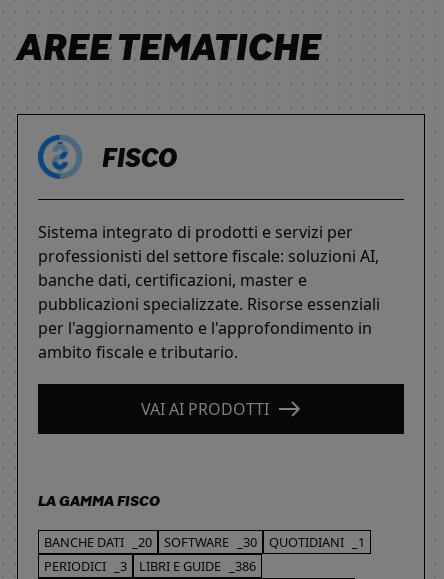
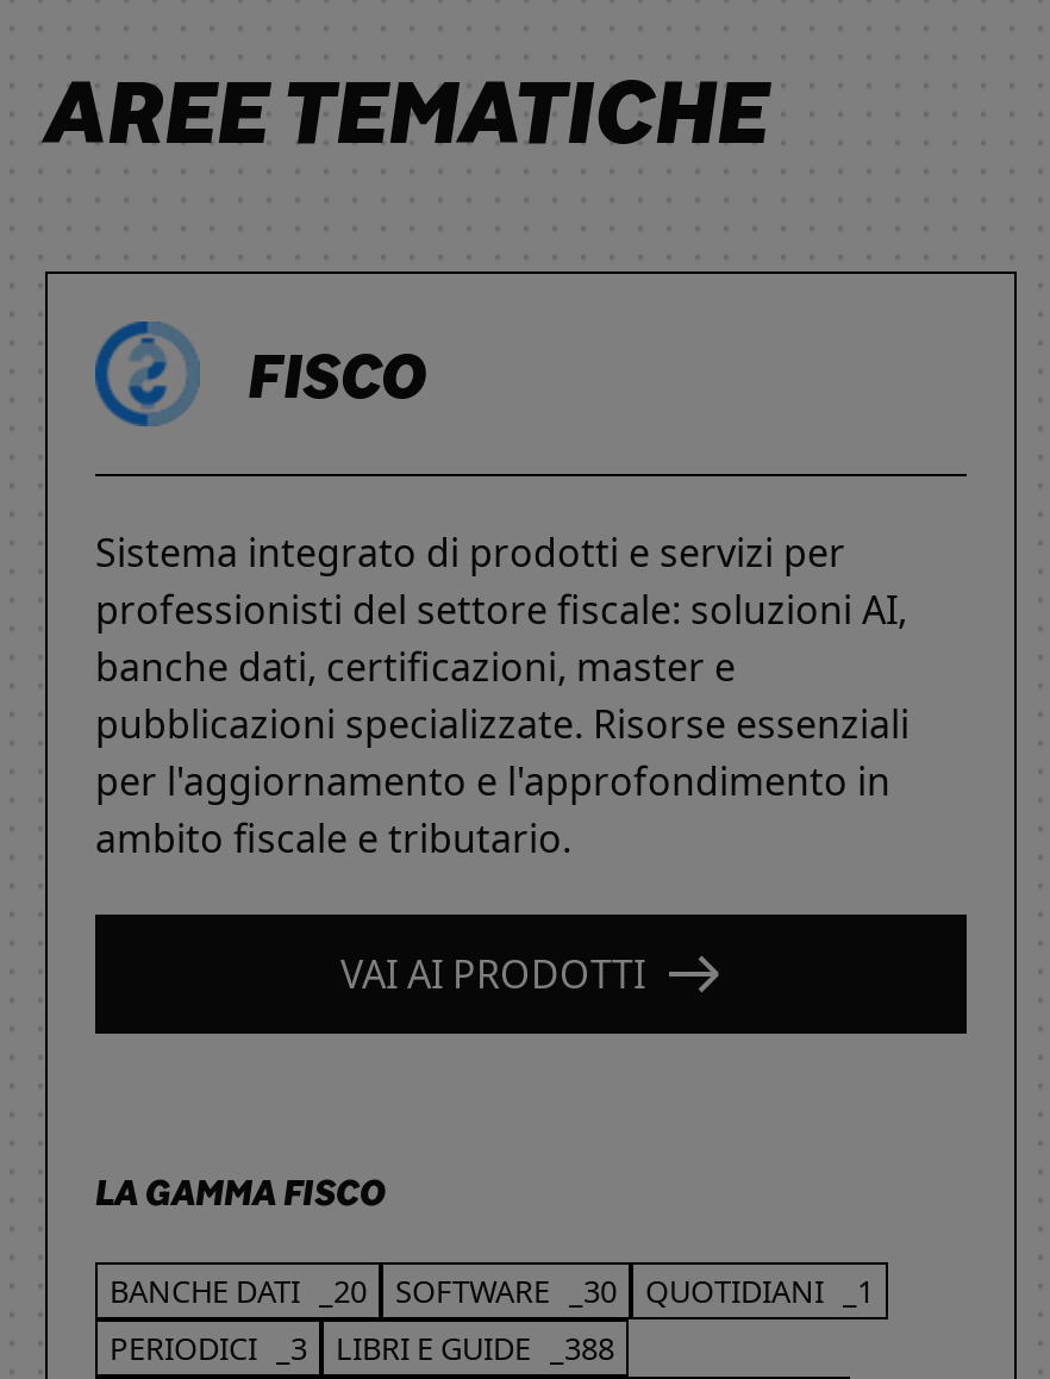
[44,556,256,574] PERIODICI _3 LIBRI E GUIDE _386 -> [110,1325,614,1368] PERIODICI _3 LIBRI E GUIDE _388

